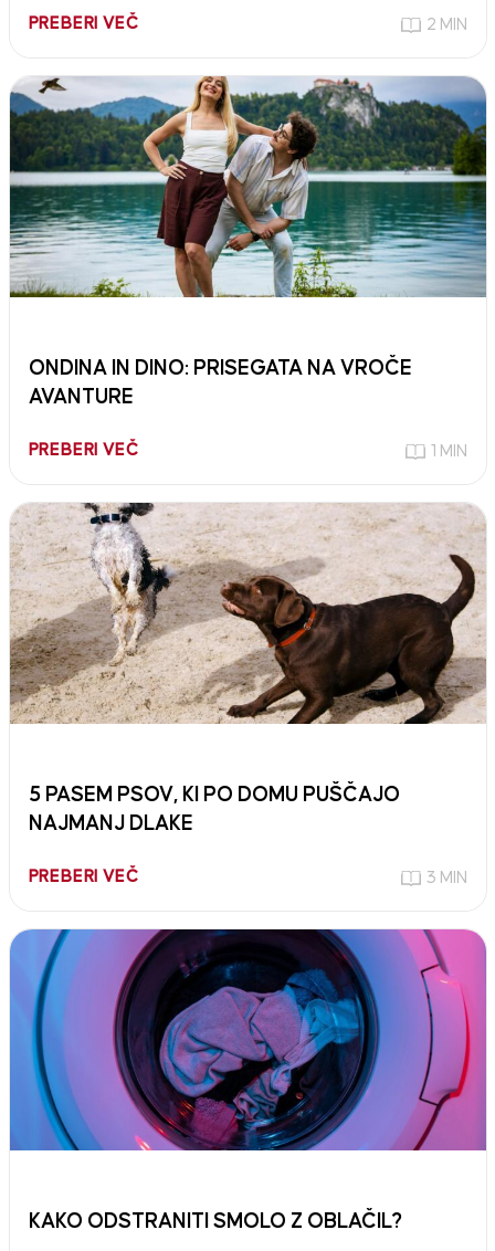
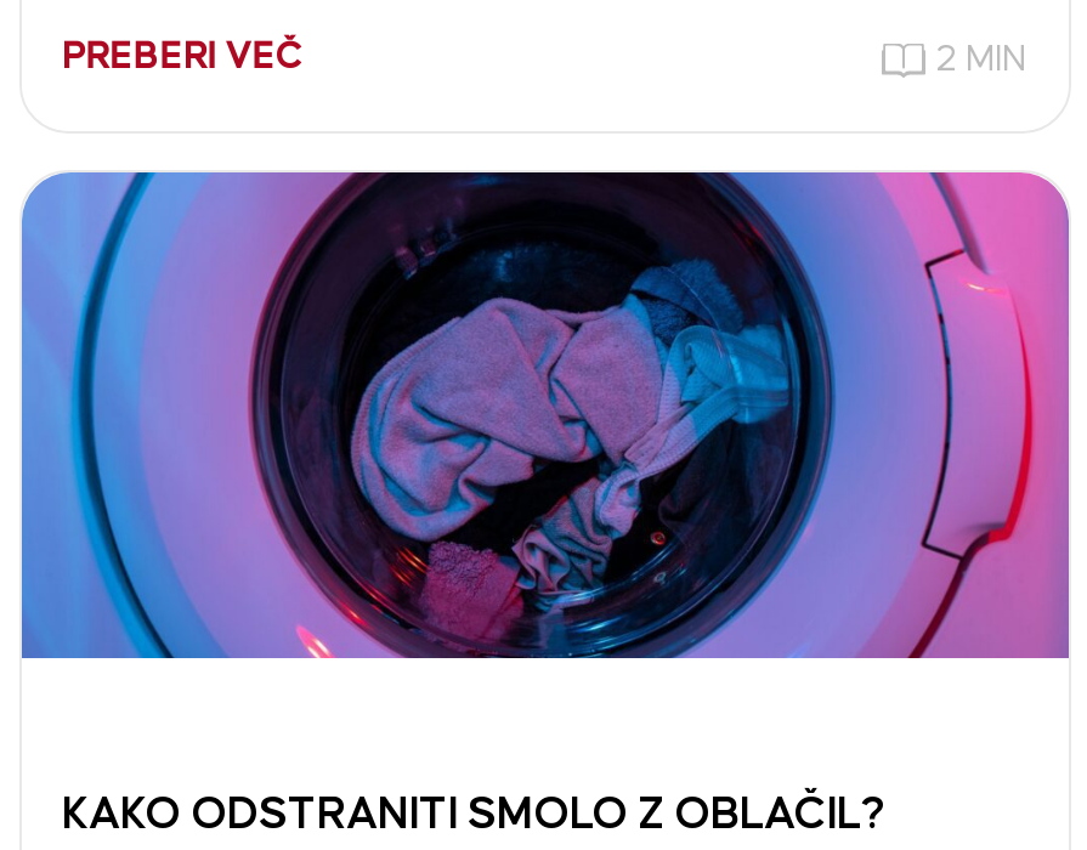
[9,75,487,298] [image] -> none
[28,358,467,460] ONDINA IN DINO: PRISEGATA NA VROČE | AVANTURE | PREBERI VEČ | 1 MIN -> none
[9,502,487,725] [image] -> none
[28,784,467,886] 5 PASEM PSOV, KI PO DOMU PUŠČAJO | NAJMANJ DLAKE | PREBERI VEČ | 3 MIN -> none

